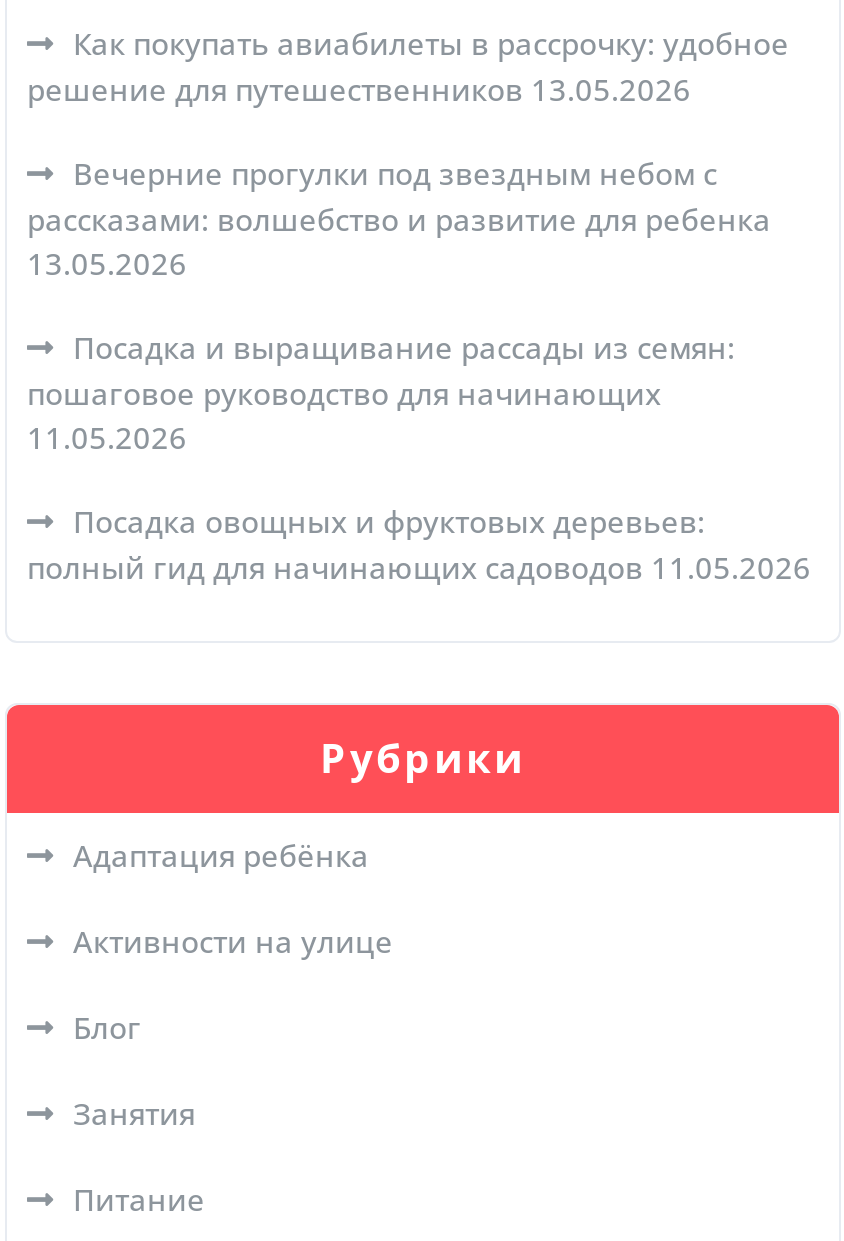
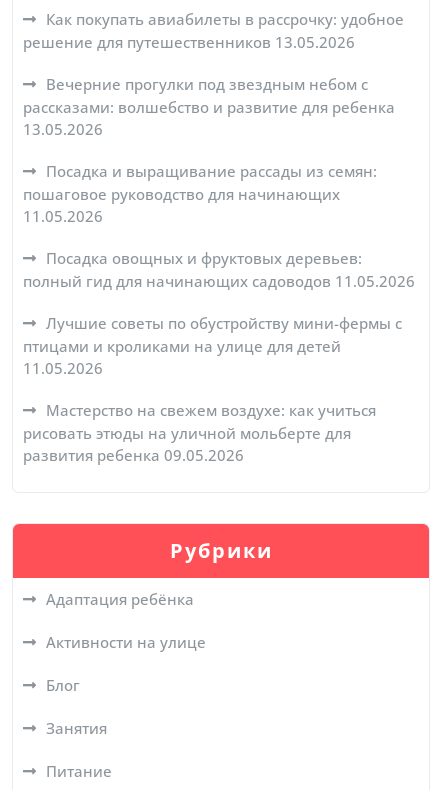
none -> [23,313,402,465] Лучшие советы по обустройству мини-фермы с | птицами и кроликами на улице для детей | 11.05.2026 | Мастерство на свежем воздухе: как учиться | рисовать этюды на уличной мольберте для | развития ребенка 09.05.2026

